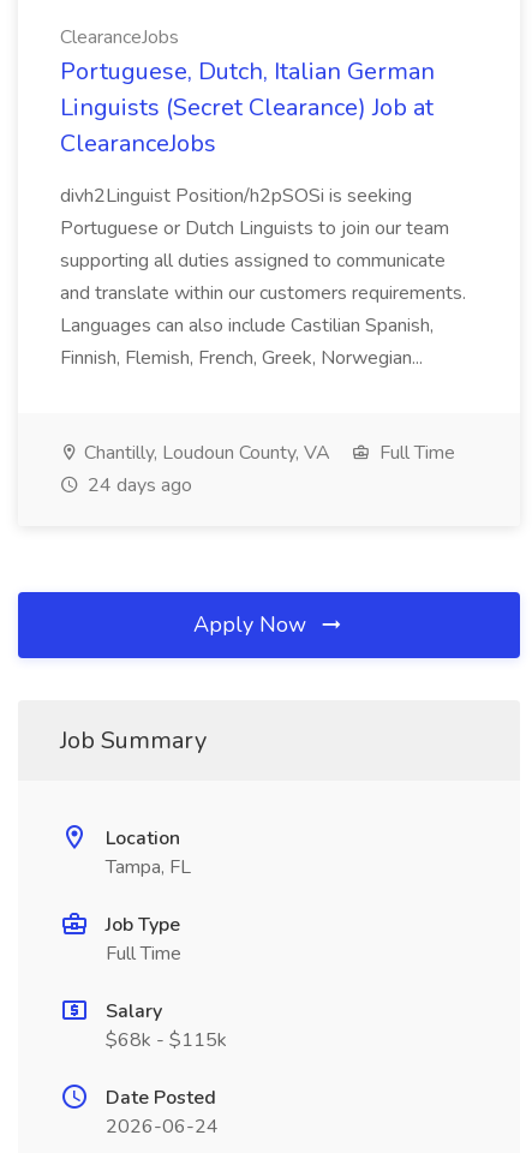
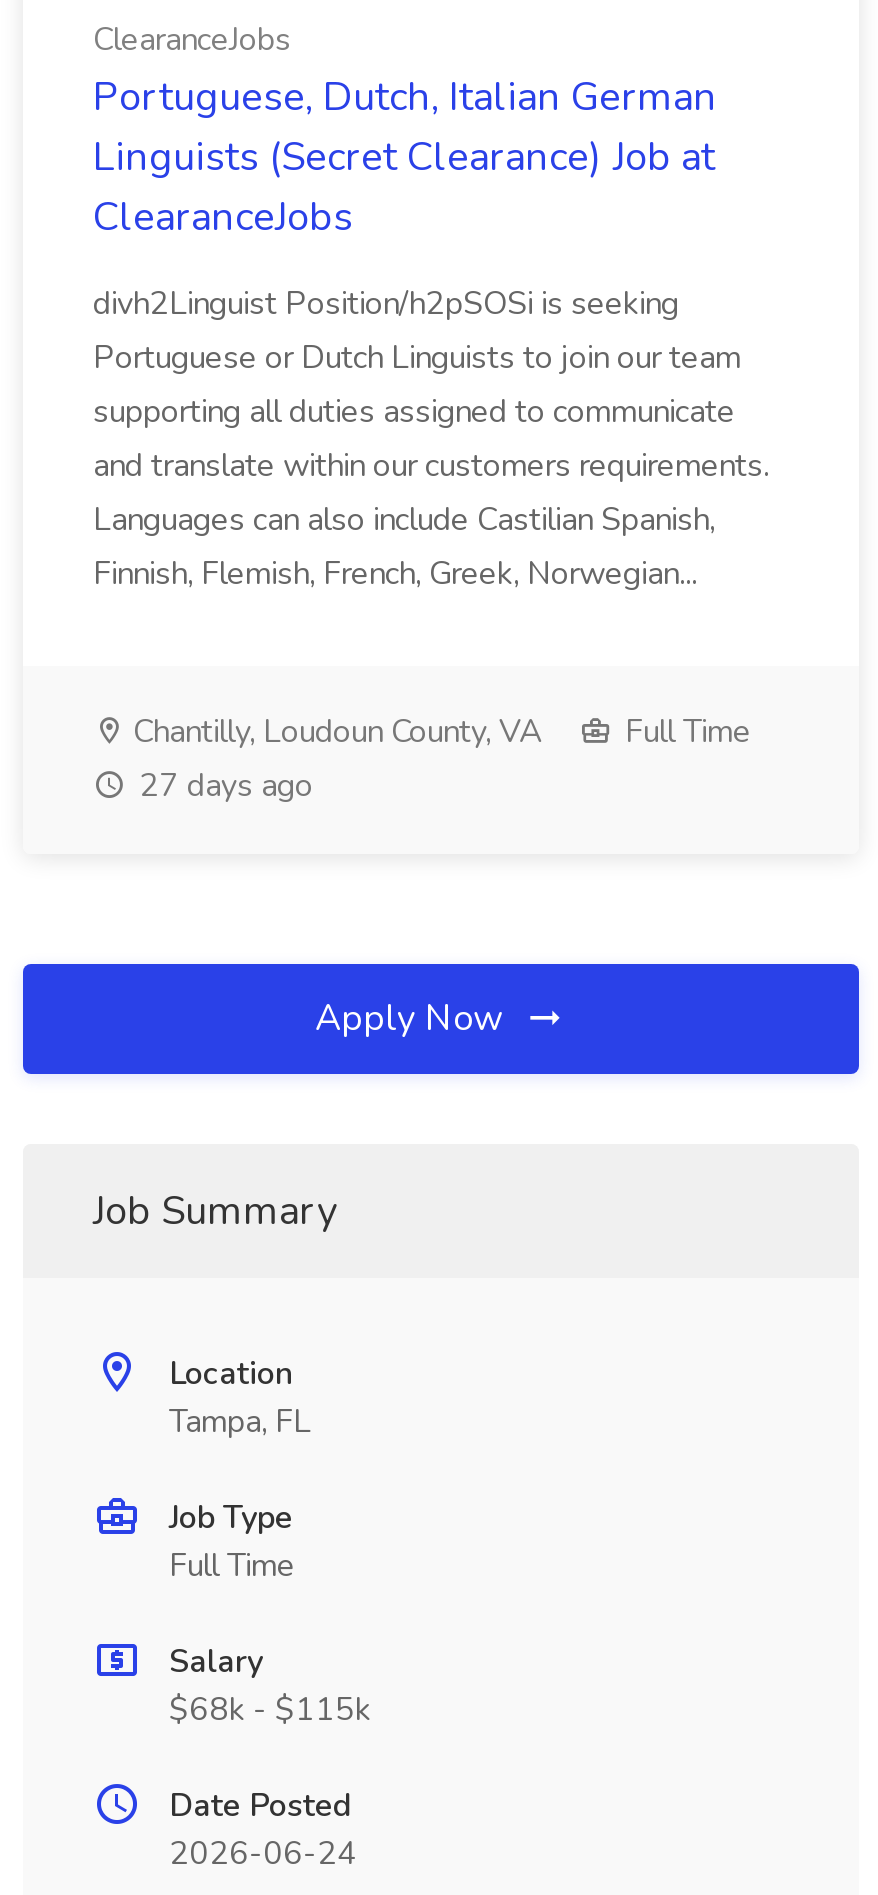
[83,472,192,498] 24 days ago -> [131,764,313,808] 27 days ago

